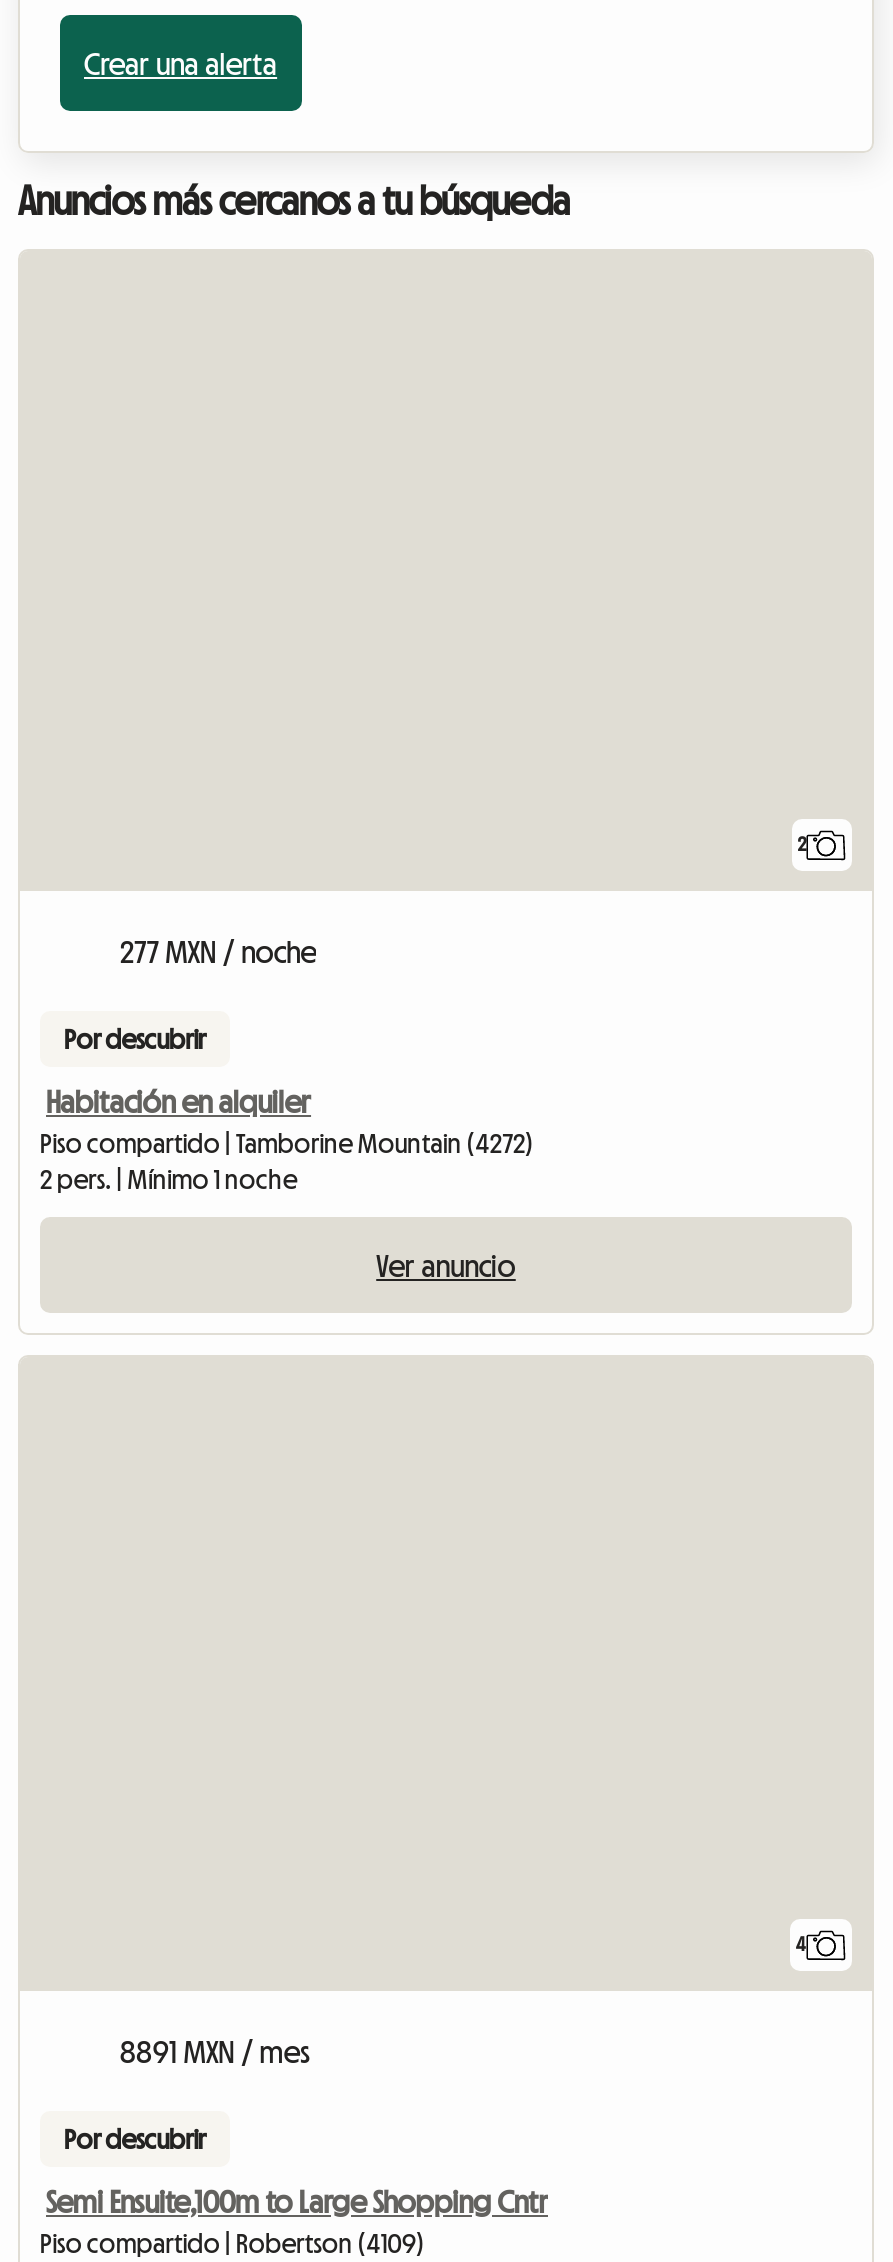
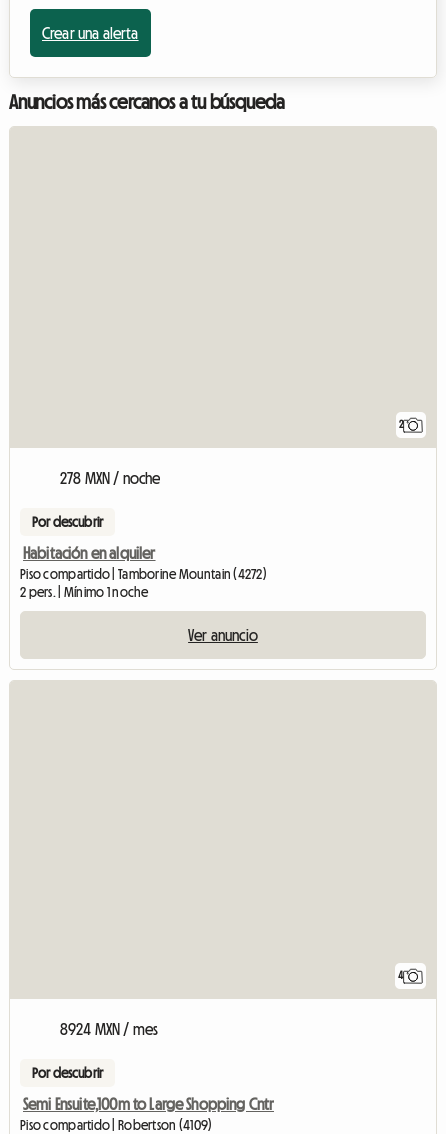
[120,934,317,966] 277 MXN / noche -> [60,470,160,486] 278 MXN / noche
[120,2036,310,2068] 8891 MXN / mes -> [60,1021,158,1037] 8924 MXN / mes

